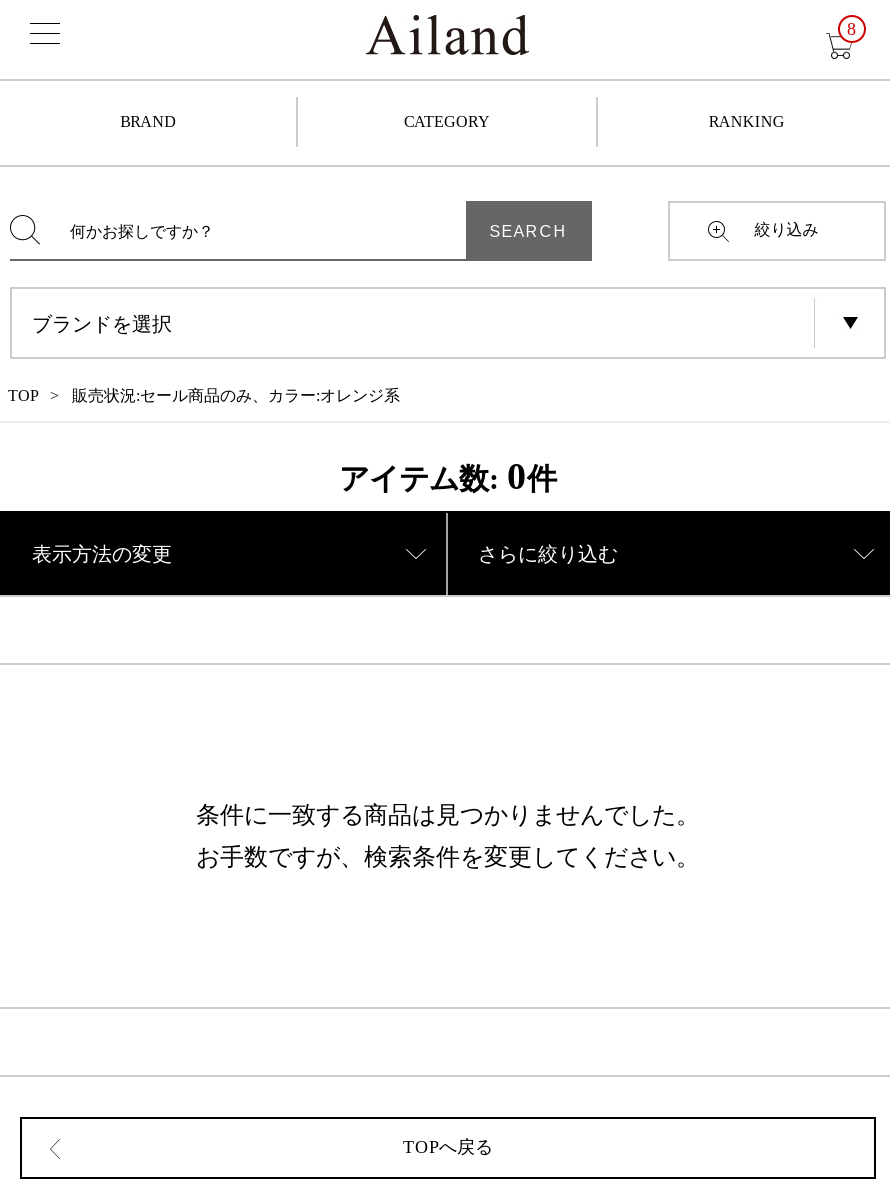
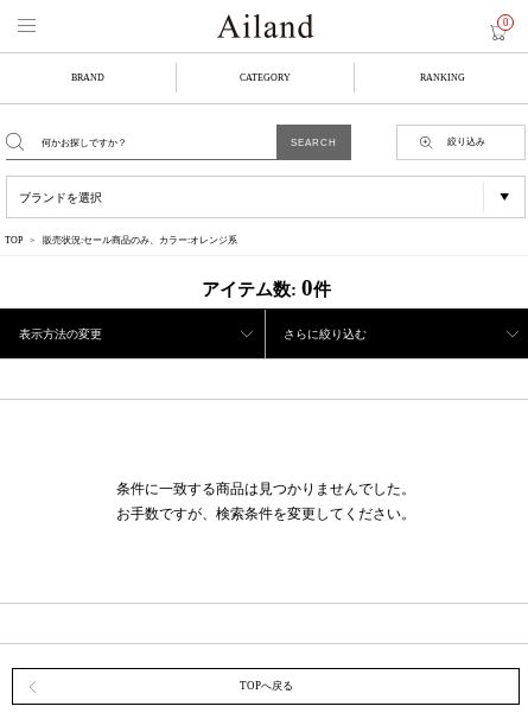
[847,19,857,39] 8 -> [502,17,508,28] 0

